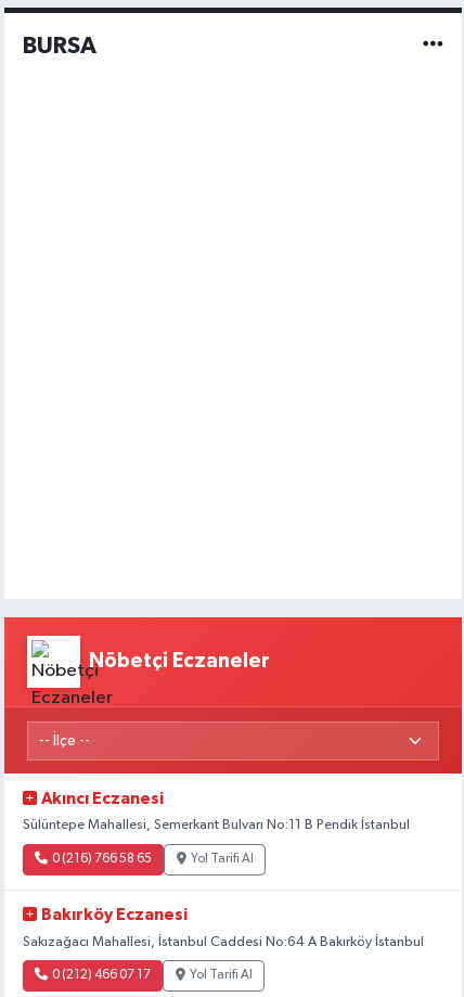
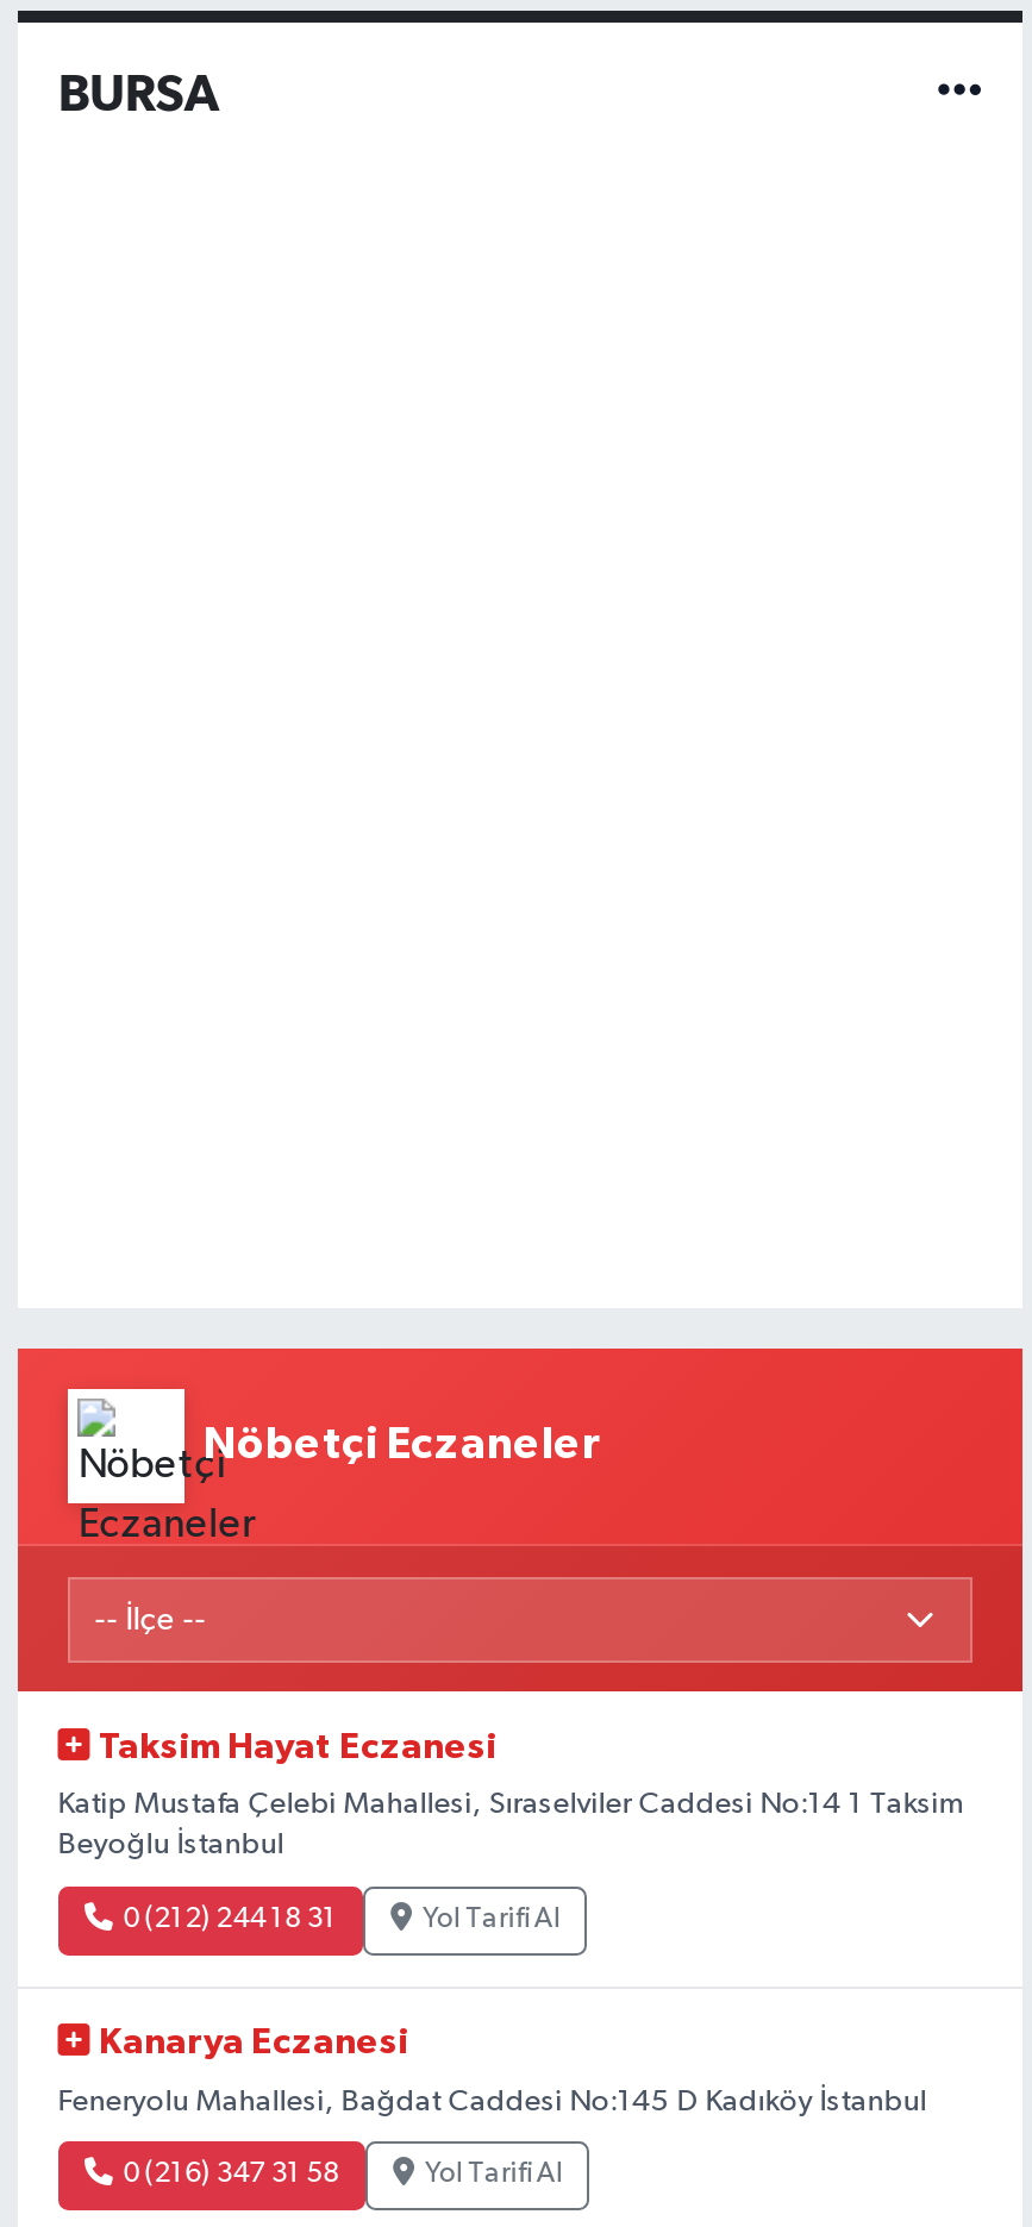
[41,791,164,807] Akıncı Eczanesi -> [99,1729,496,1765] Taksim Hayat Eczanesi
[23,818,410,832] Sülüntepe Mahallesi, Semerkant Bulvarı No:11 B Pendik İstanbul -> [58,1790,965,1861] Katip Mustafa Çelebi Mahallesi, Sıraselviler Caddesi No:14 1 Taksim | Beyoğlu İstanbul
[52,853,152,866] 0 (216) 766 58 65 -> [123,1905,337,1934] 0 (212) 244 18 31
[41,907,188,924] Bakırköy Eczanesi -> [99,2026,408,2062] Kanarya Eczanesi
[23,935,424,949] Sakızağacı Mahallesi, İstanbul Caddesi No:64 A Bakırköy İstanbul -> [58,2086,927,2117] Feneryolu Mahallesi, Bağdat Caddesi No:145 D Kadıköy İstanbul
[52,969,151,982] 0 (212) 466 07 17 -> [123,2161,340,2190] 0 (216) 347 31 58

